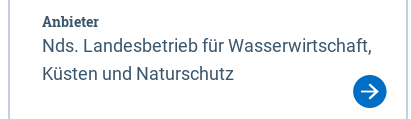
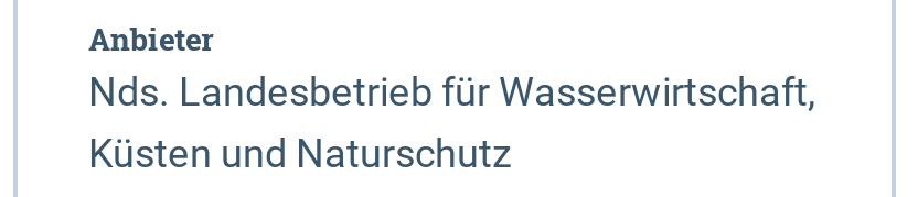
[352,74,388,109] [image] -> none

